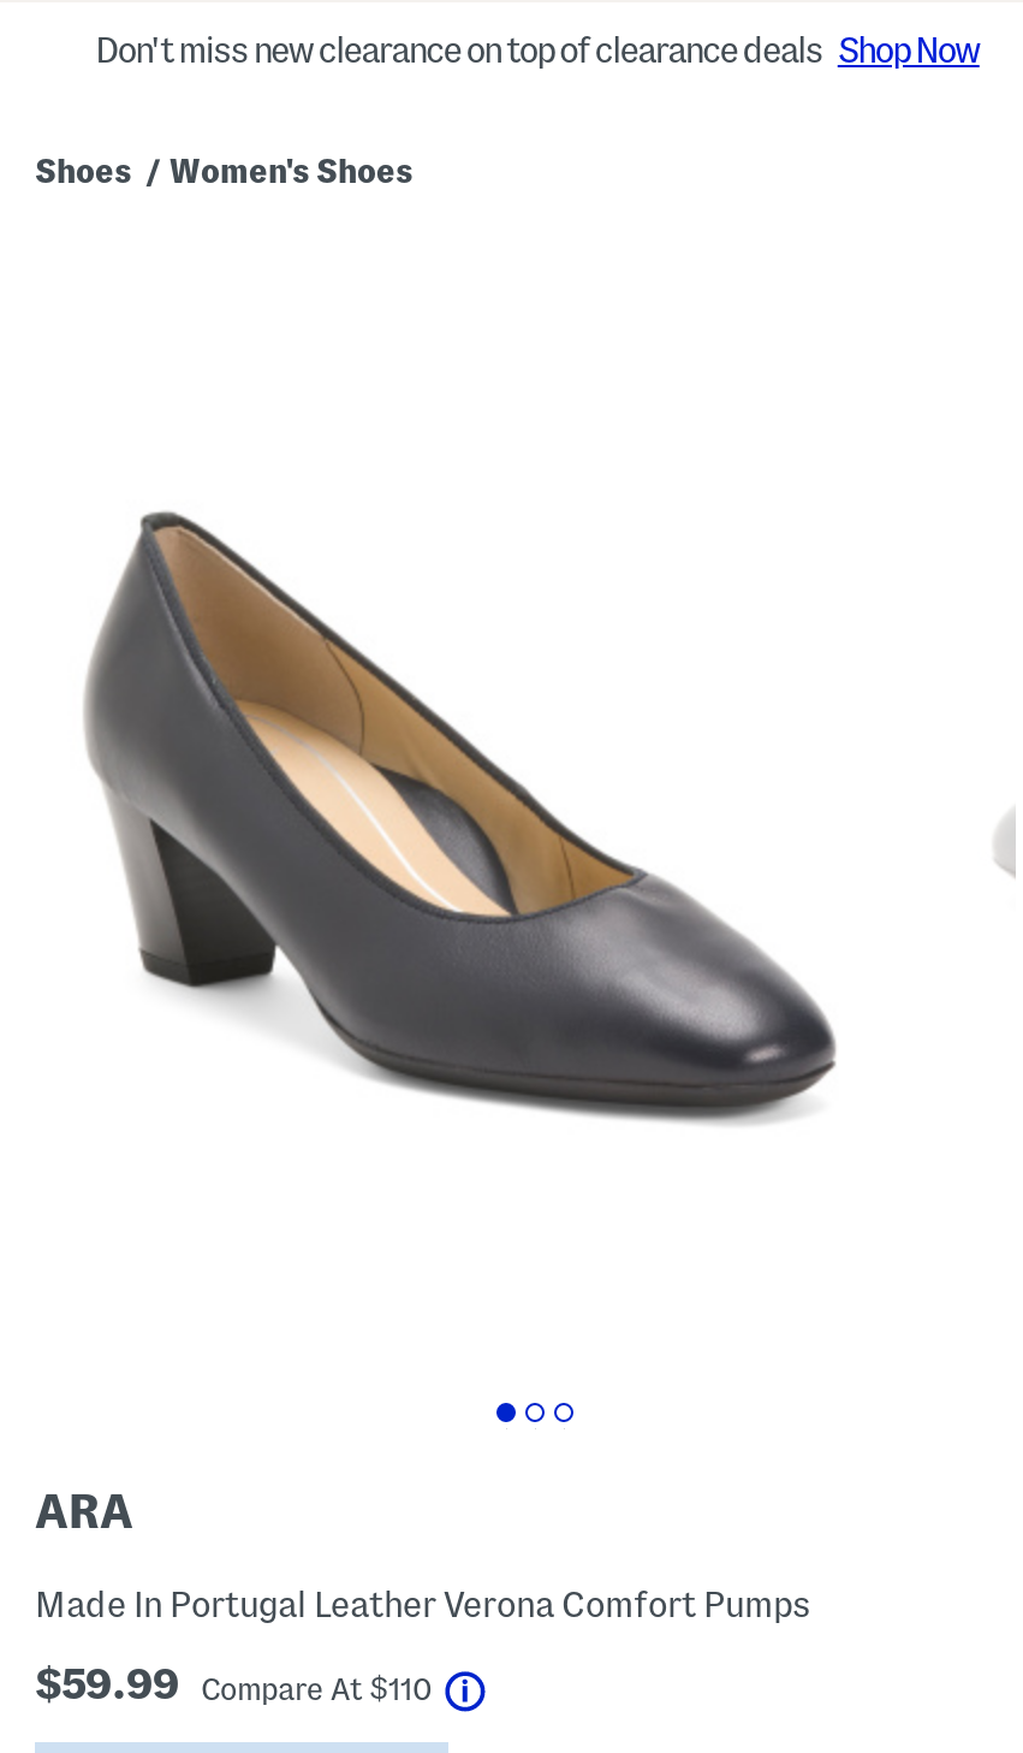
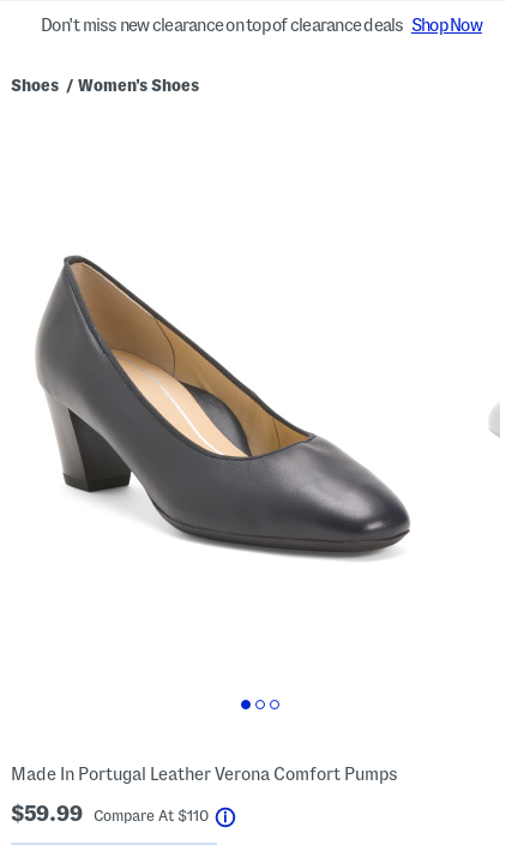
[35,1485,133,1538] ARA -> none

